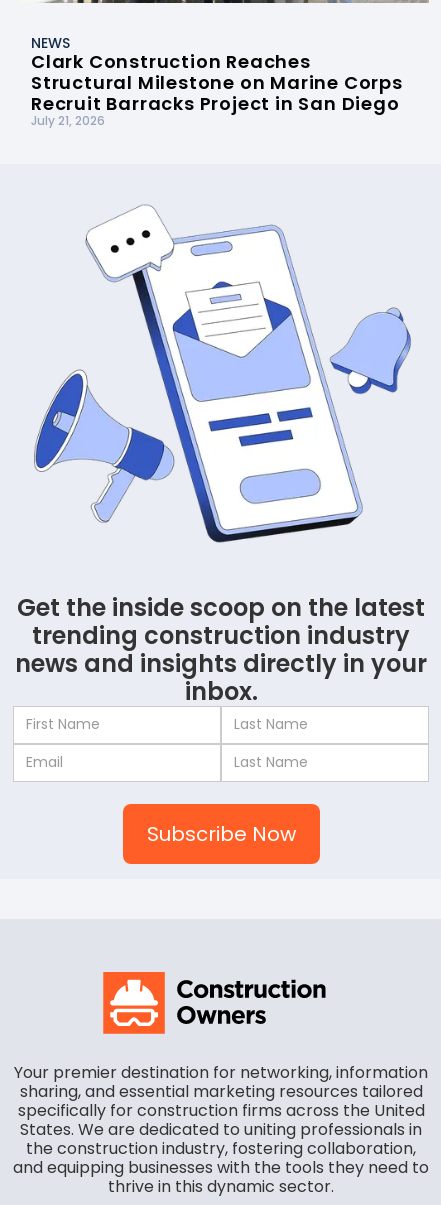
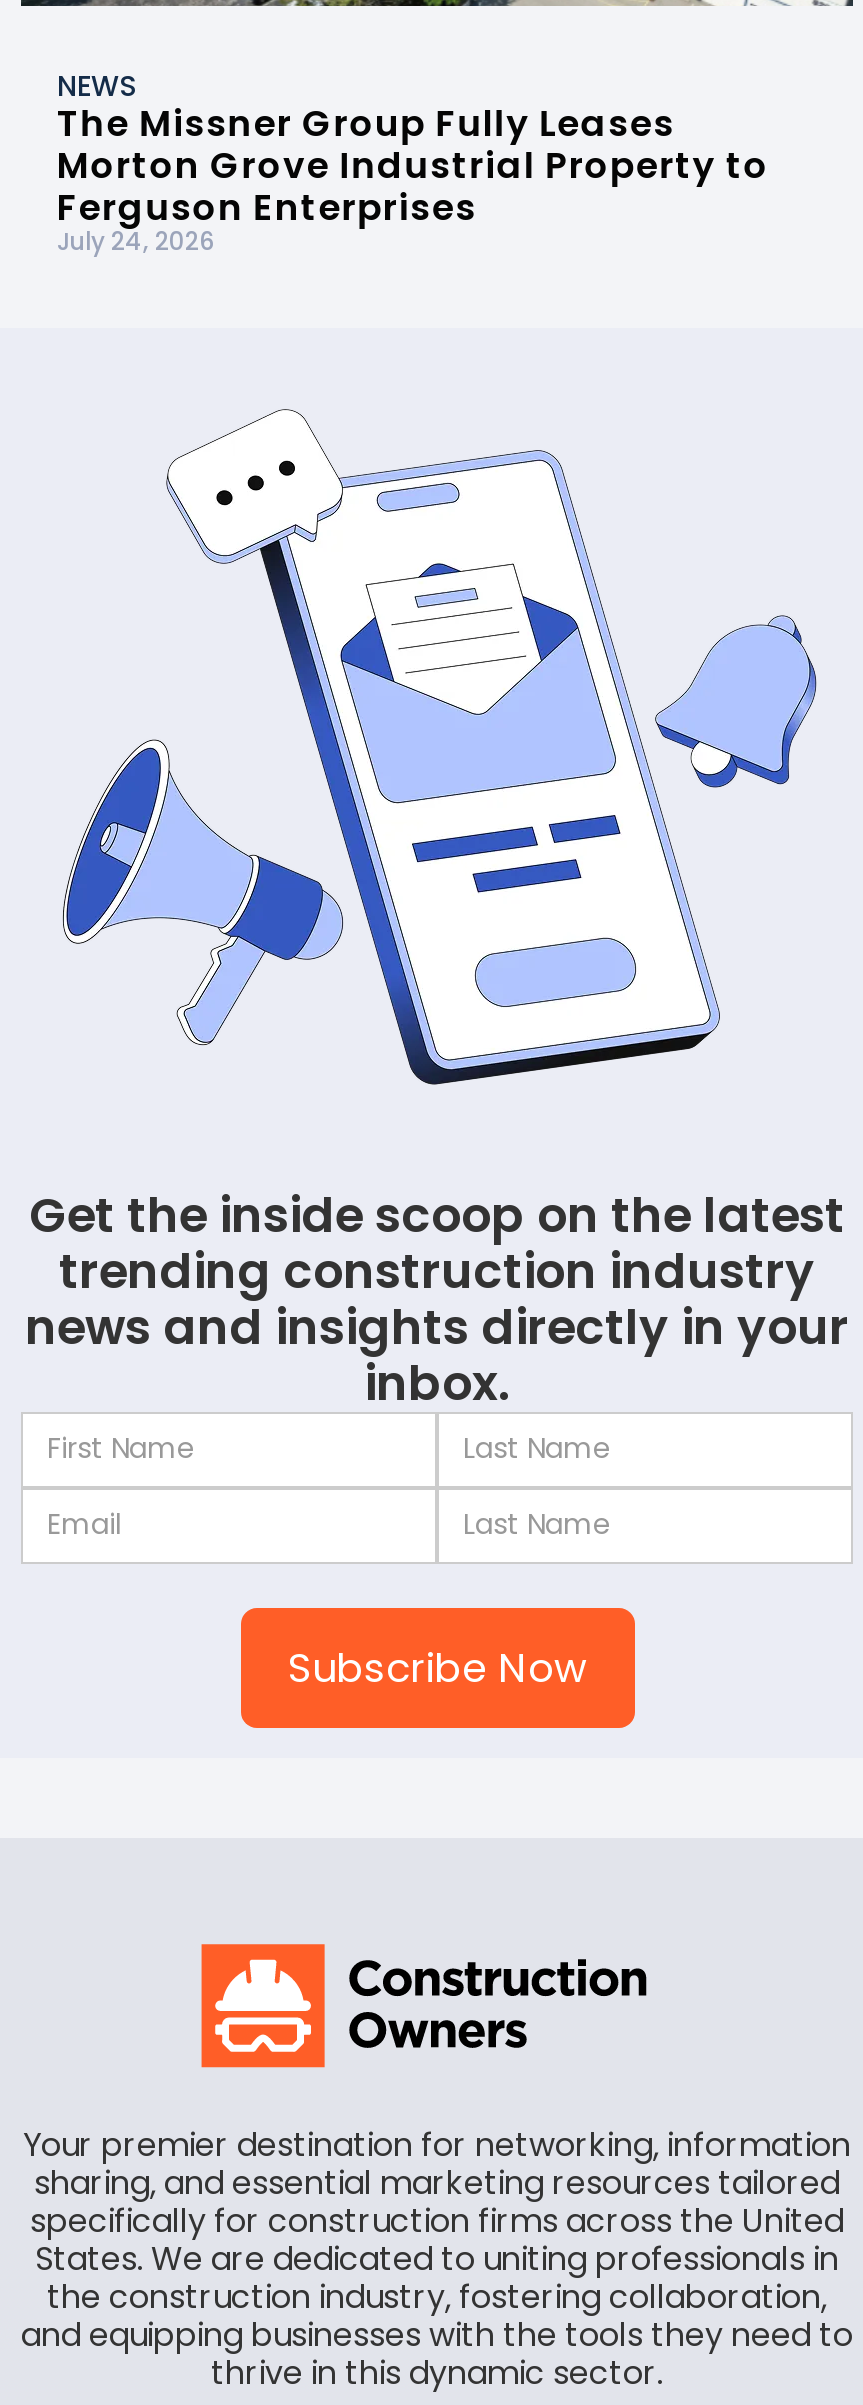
[31,48,403,128] Clark Construction Reaches | Structural Milestone on Marine Corps | Recruit Barracks Project in San Diego | July 21, 2026 -> [57,97,769,257] The Missner Group Fully Leases | Morton Grove Industrial Property to | Ferguson Enterprises | July 24, 2026

